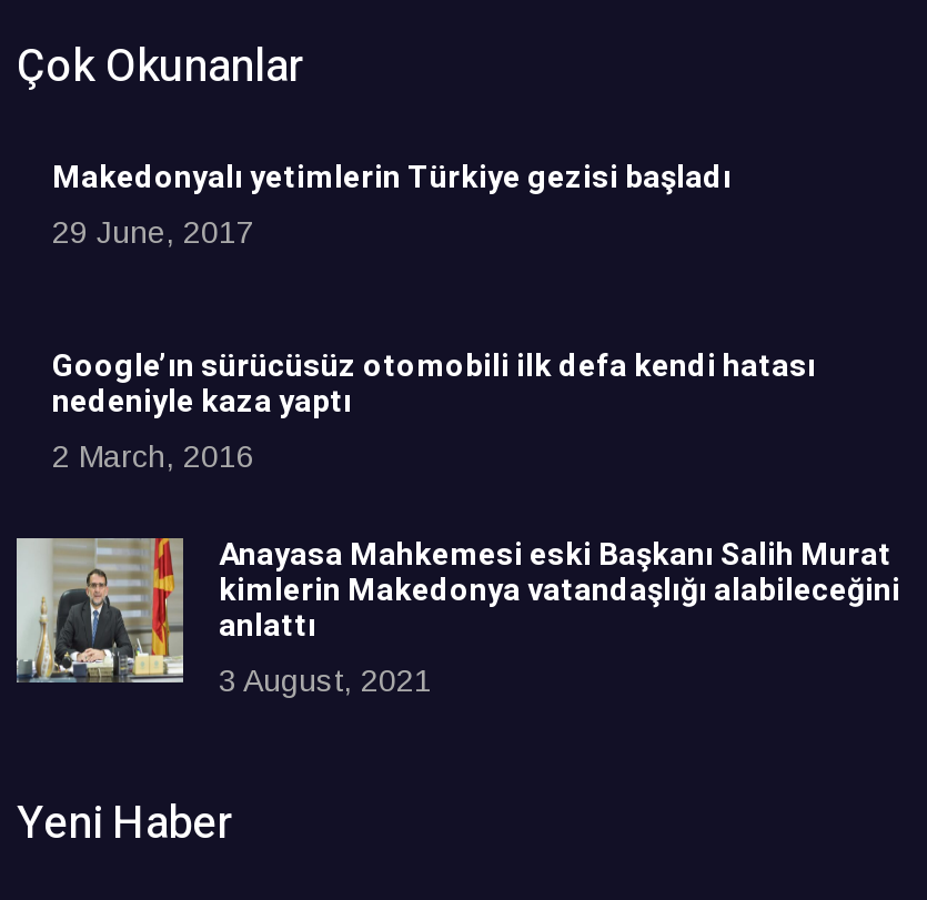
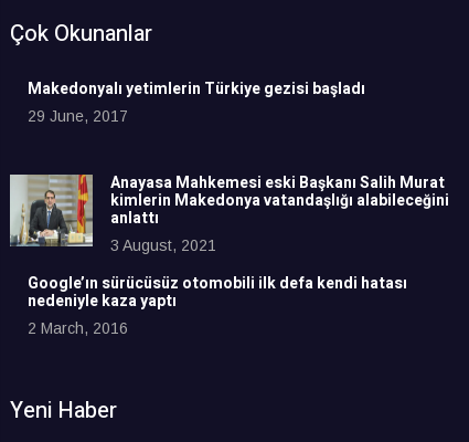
moved [52,344,816,475] -> [28,272,407,337]: Google’ın sürücüsüz otomobili ilk defa kendi hatası | nedeniyle kaza yaptı | 2 March, 2016
moved [17,532,900,699] -> [10,172,449,254]: [image] | Anayasa Mahkemesi eski Başkanı Salih Murat | kimlerin Makedonya vatandaşlığı alabileceğini | anlattı | 3 August, 2021

